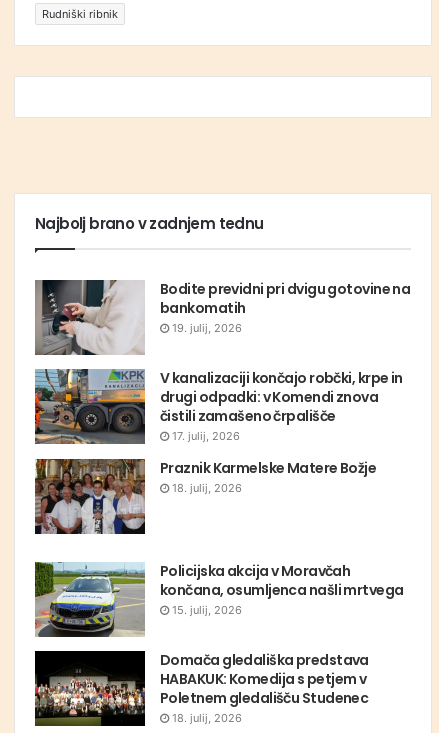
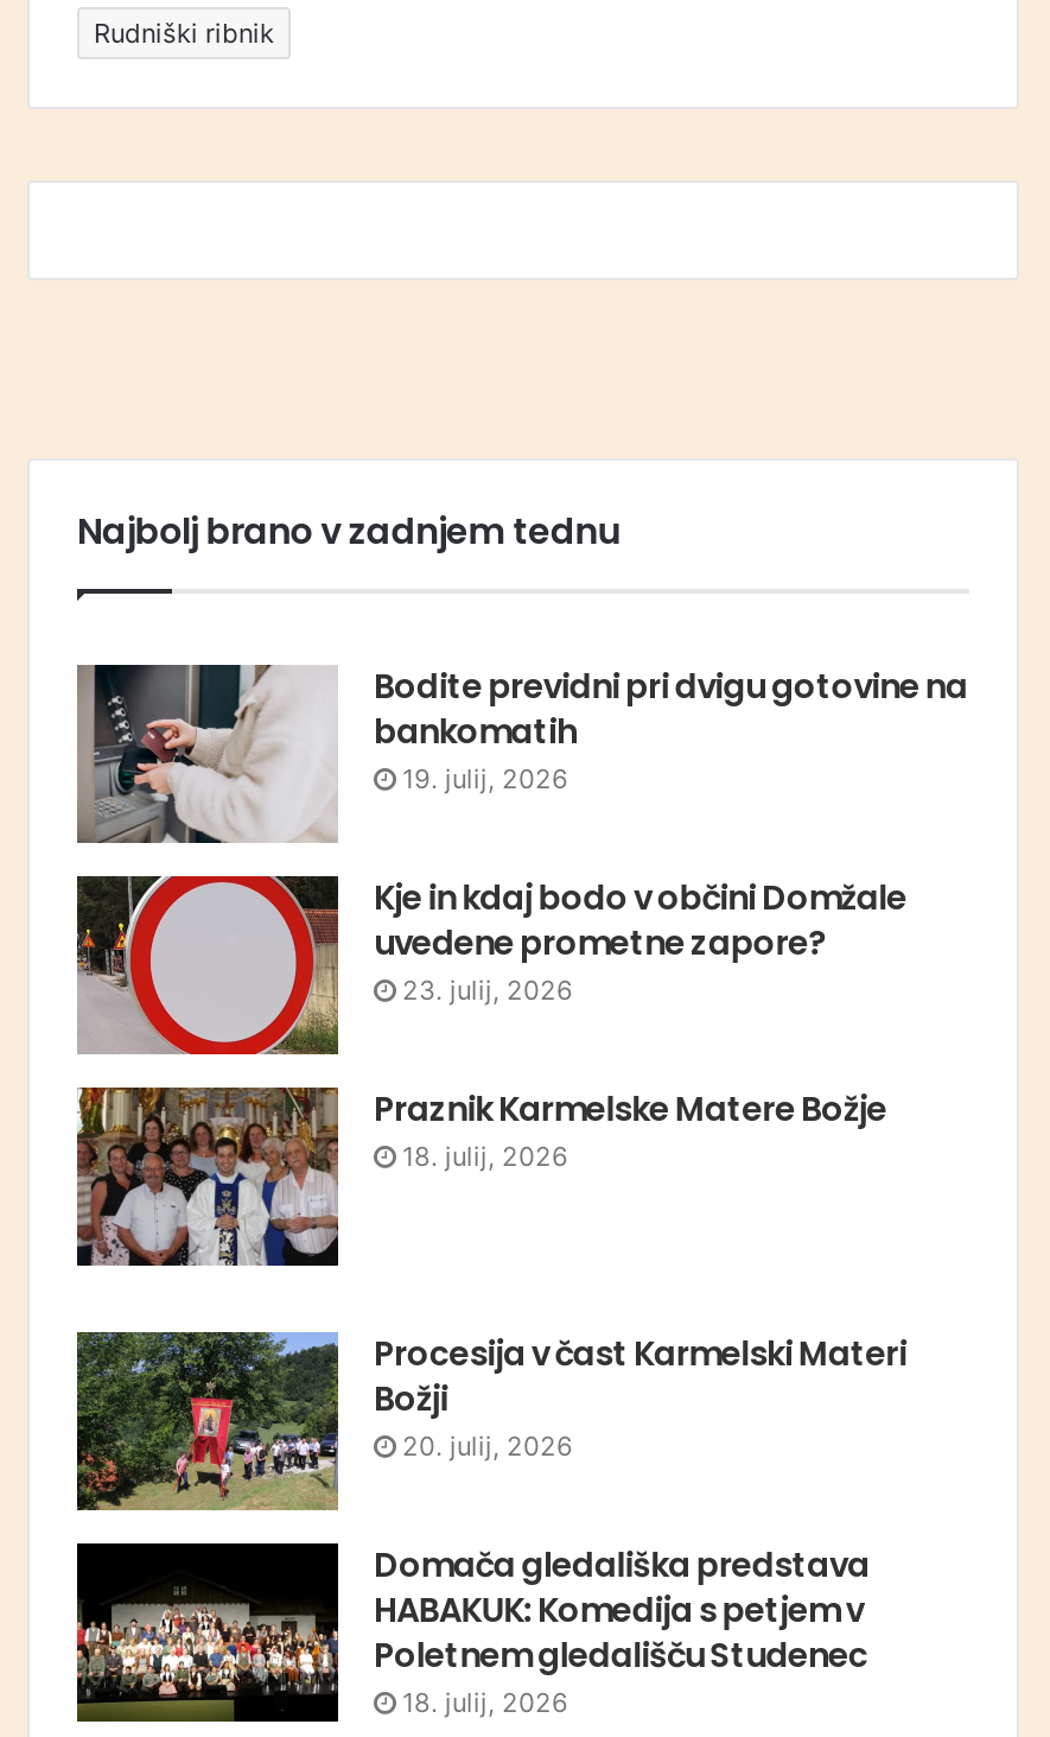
[34,368,403,445] [image] | V kanalizaciji končajo robčki, krpe in | drugi odpadki: v Komendi znova | čistili zamašeno črpališče | 17. julij, 2026 -> [75,874,906,1057] [image] | Kje in kdaj bodo v občini Domžale | uvedene prometne zapore? | 23. julij, 2026
[34,561,403,638] [image] | Policijska akcija v Moravčah | končana, osumljenca našli mrtvega | 15. julij, 2026 -> [75,1330,906,1513] [image] | Procesija v čast Karmelski Materi | Božji | 20. julij, 2026

